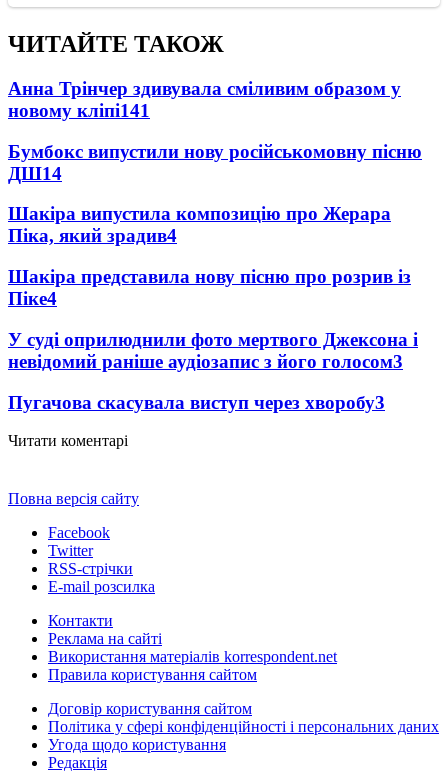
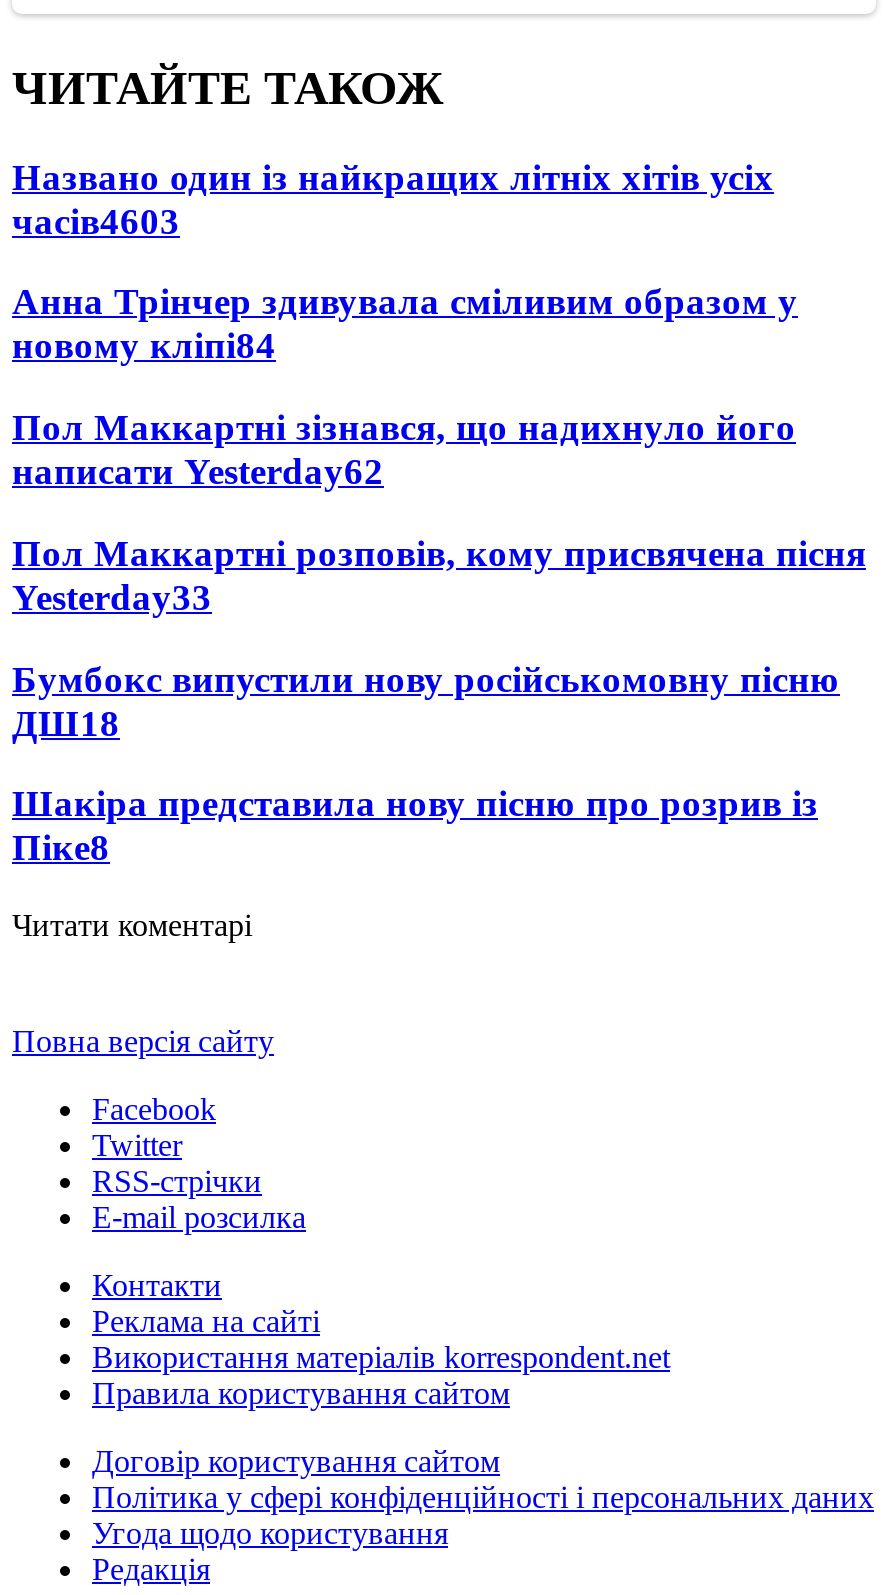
none -> [12,156,774,242] Названо один із найкращих літніх хітів усіх | часів4603
moved [8,78,401,99] -> [12,281,798,323]: Анна Трінчер здивувала сміливим образом у
[8,100,150,121] новому кліпі141 -> [12,325,866,618] новому кліпі84 | Пол Маккартні зізнався, що надихнуло його | написати Yesterday62 | Пол Маккартні розповів, кому присвячена пісня | Yesterday33
moved [8,141,422,162] -> [12,658,840,700]: Бумбокс випустили нову російськомовну пісню
[8,163,391,246] ДШ14 | Шакіра випустила композицію про Жерара | Піка, який зрадив4 -> [12,702,120,744] ДШ18
moved [8,266,411,287] -> [12,783,818,825]: Шакіра представила нову пісню про розрив із
[8,288,418,412] Піке4 | У суді оприлюднили фото мертвого Джексона і | невідомий раніше аудіозапис з його голосом3 | Пугачова скасувала виступ через хворобу3 -> [12,827,110,869] Піке8

